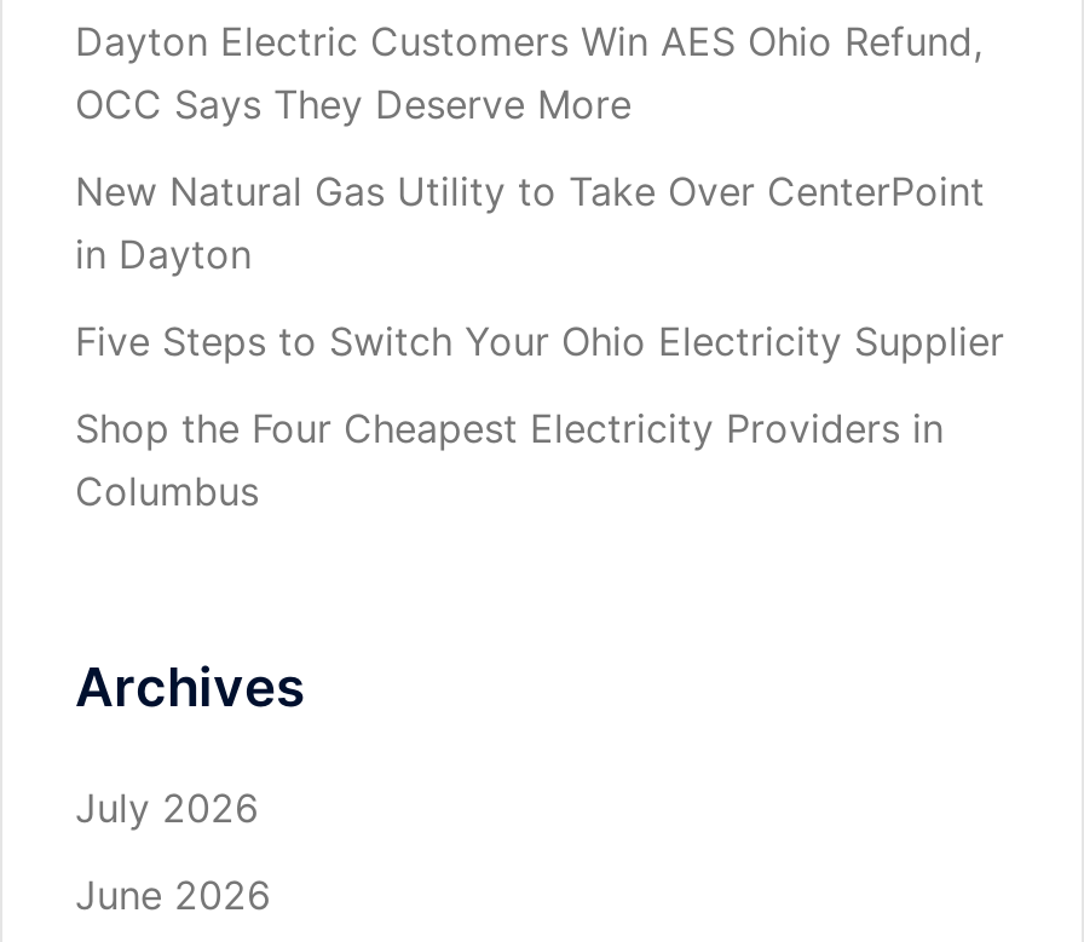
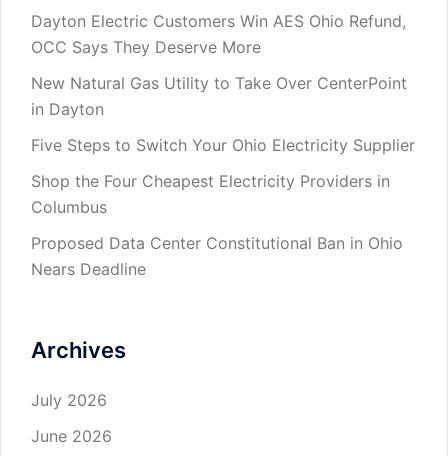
none -> [31,233,403,279] Proposed Data Center Constitutional Ban in Ohio | Nears Deadline

